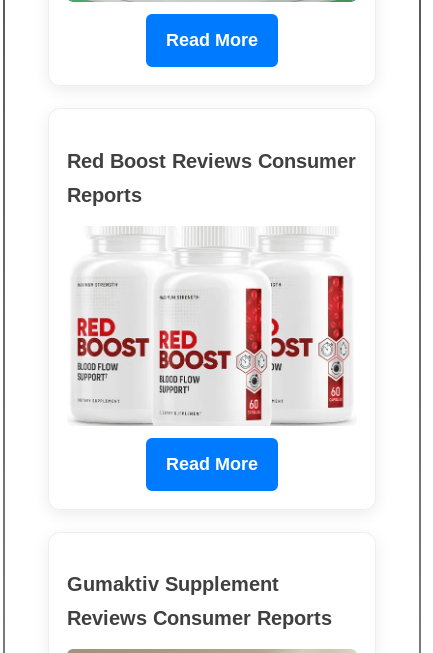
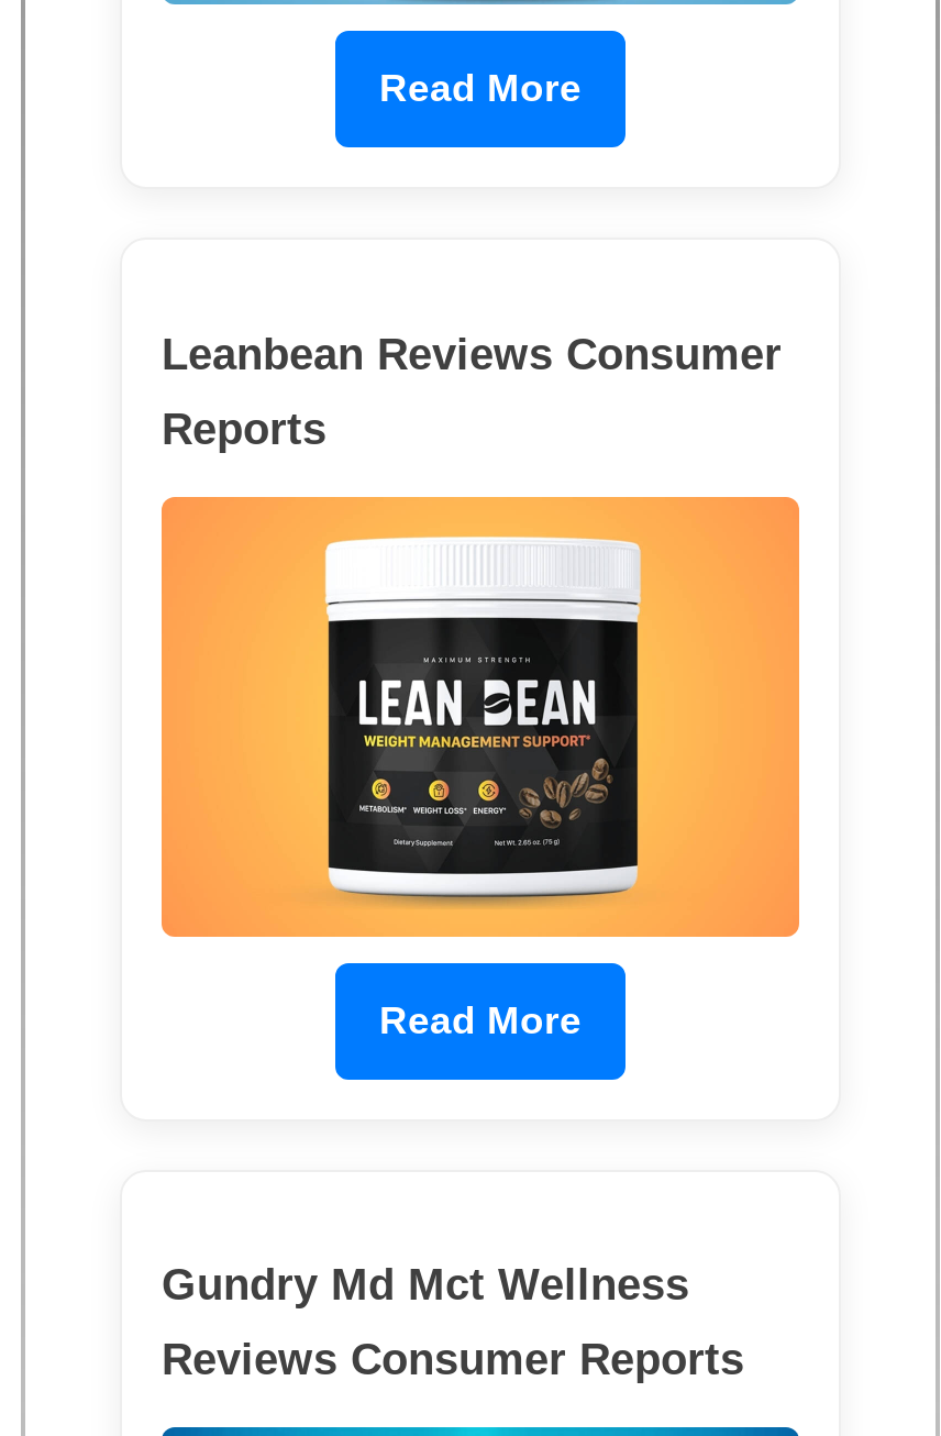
[67,150,356,172] Red Boost Reviews Consumer -> [162,329,782,377] Leanbean Reviews Consumer
[67,226,357,426] [image] -> [159,495,801,939] [image]
[67,573,279,595] Gumaktiv Supplement -> [162,1261,689,1309] Gundry Md Mct Wellness

